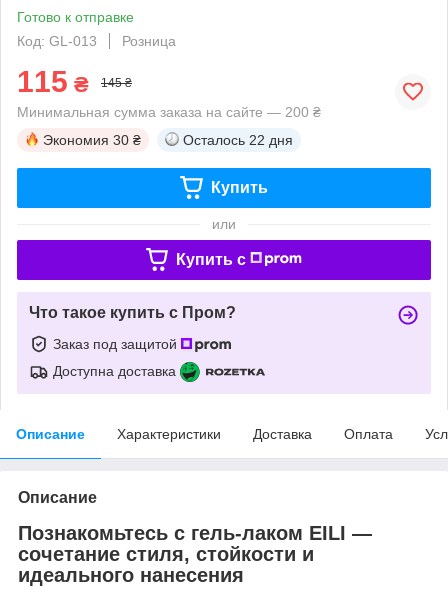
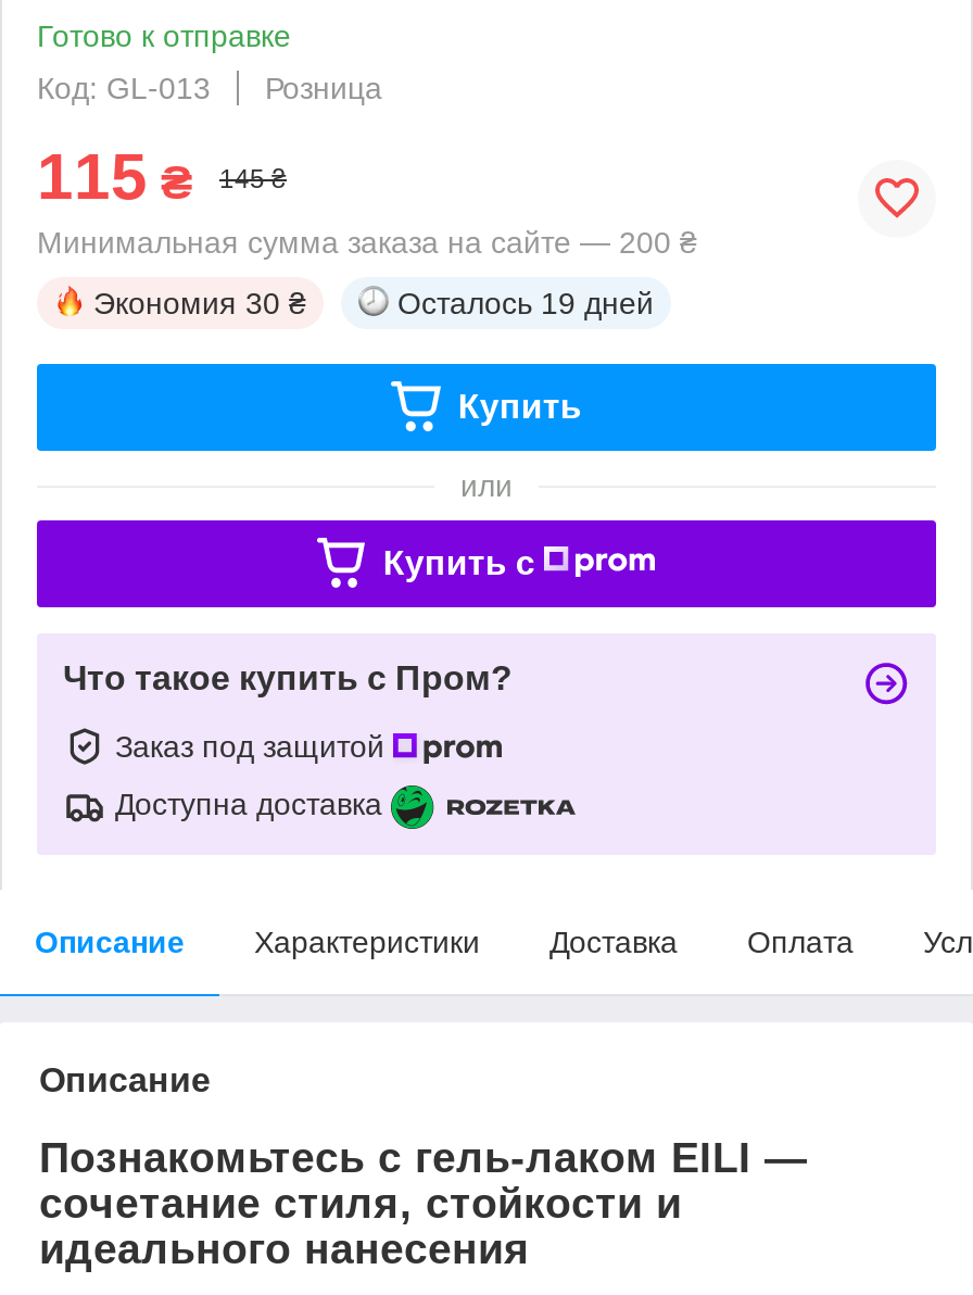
[183,132,293,148] Осталось 22 дня -> [397,285,654,320] Осталось 19 дней

